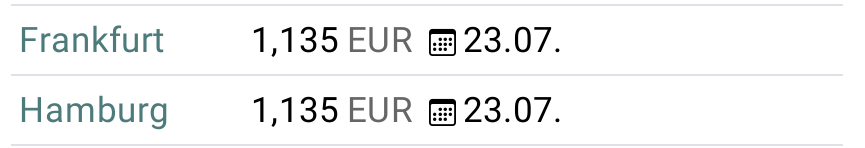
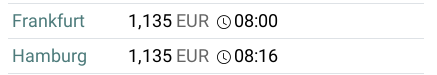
[251,21,563,61] 1,135 EUR 23.07. -> [128,11,278,31] 1,135 EUR 08:00
[251,91,563,131] 1,135 EUR 23.07. -> [128,46,278,66] 1,135 EUR 08:16

